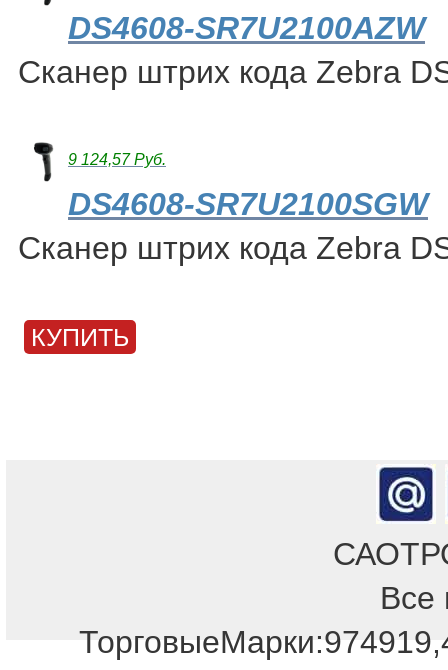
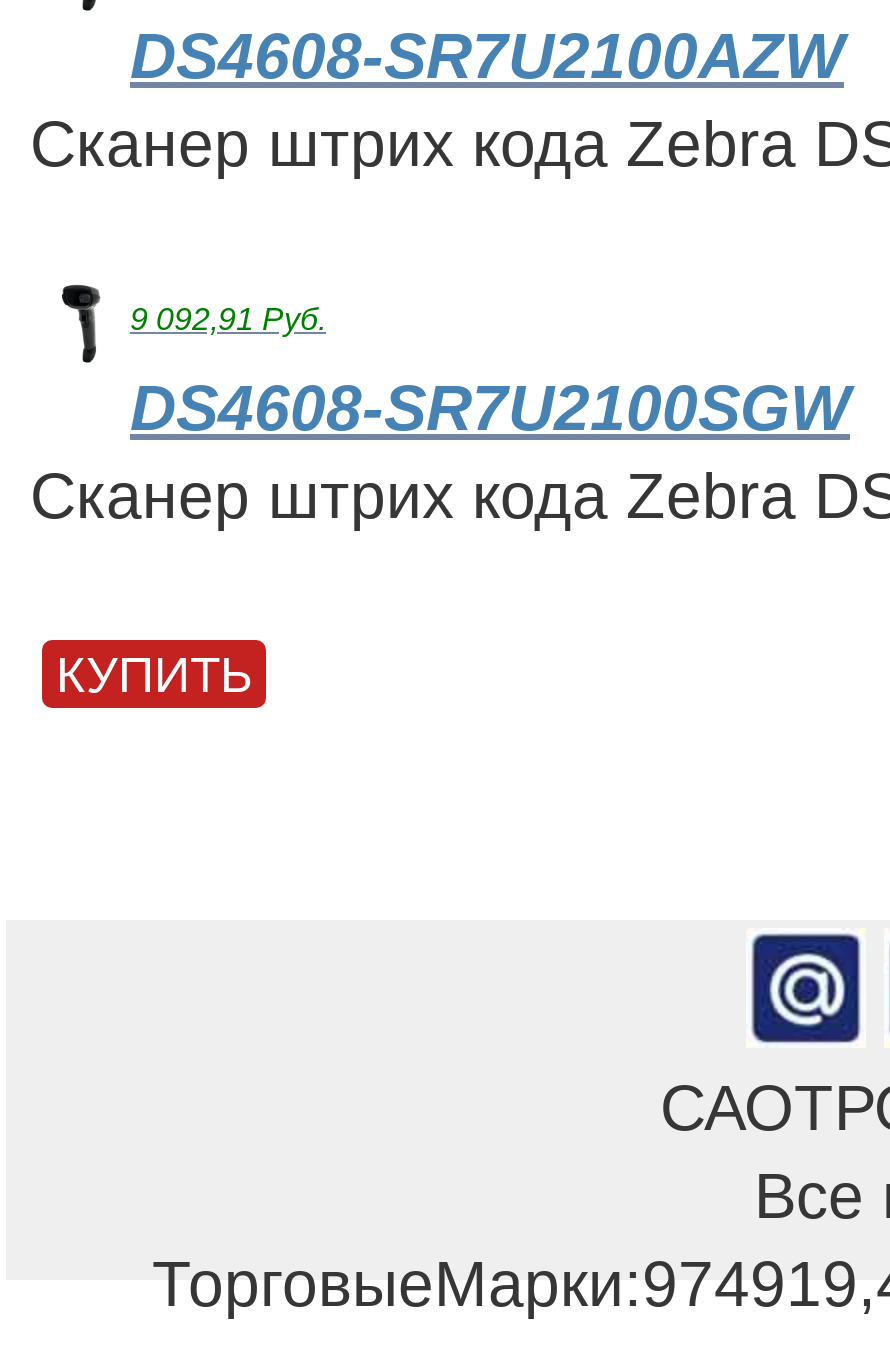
[68,151,166,168] 9 124,57 Руб. -> [130,303,326,337] 9 092,91 Руб.

